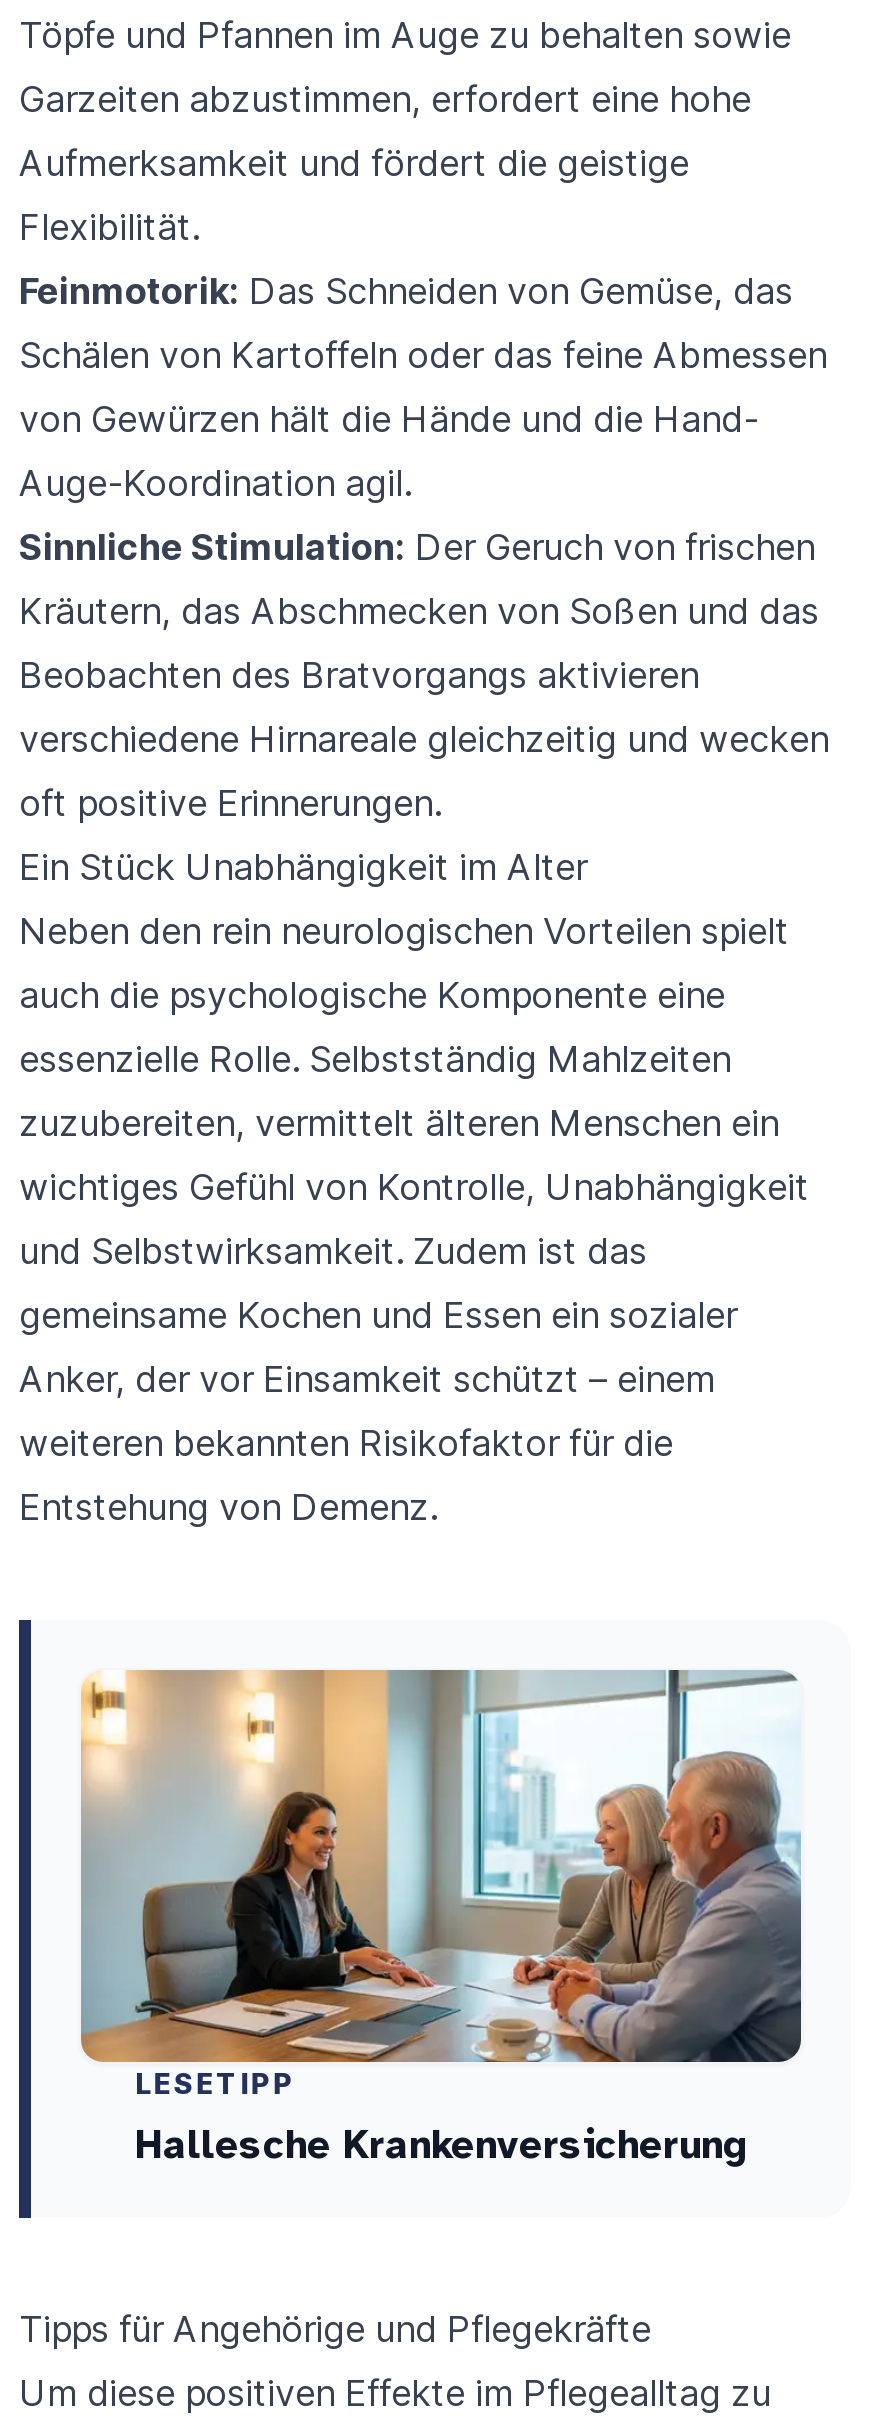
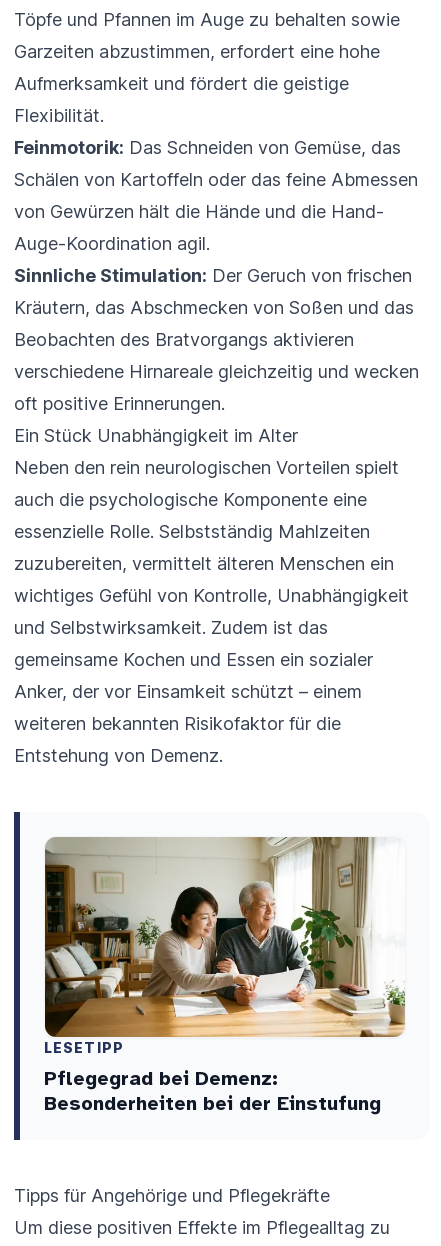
[79,1670,803,2171] [image] | Hallesche Krankenversicherung -> [44,836,405,1116] [image] | Pflegegrad bei Demenz: | Besonderheiten bei der Einstufung

